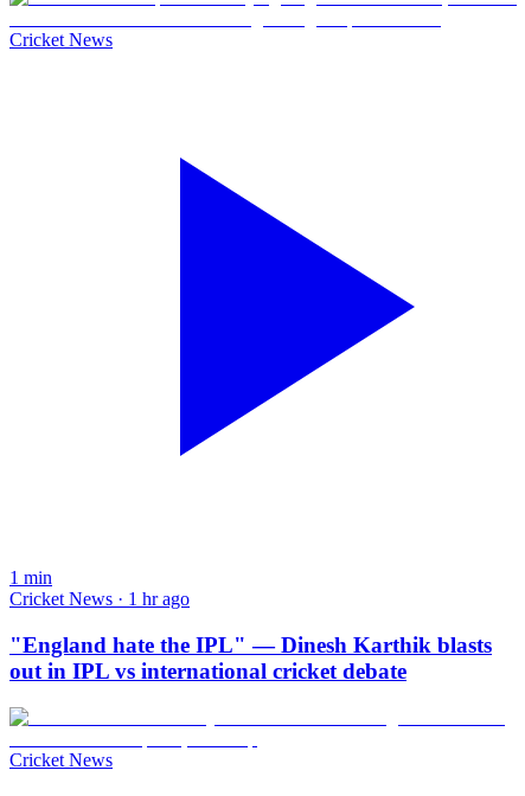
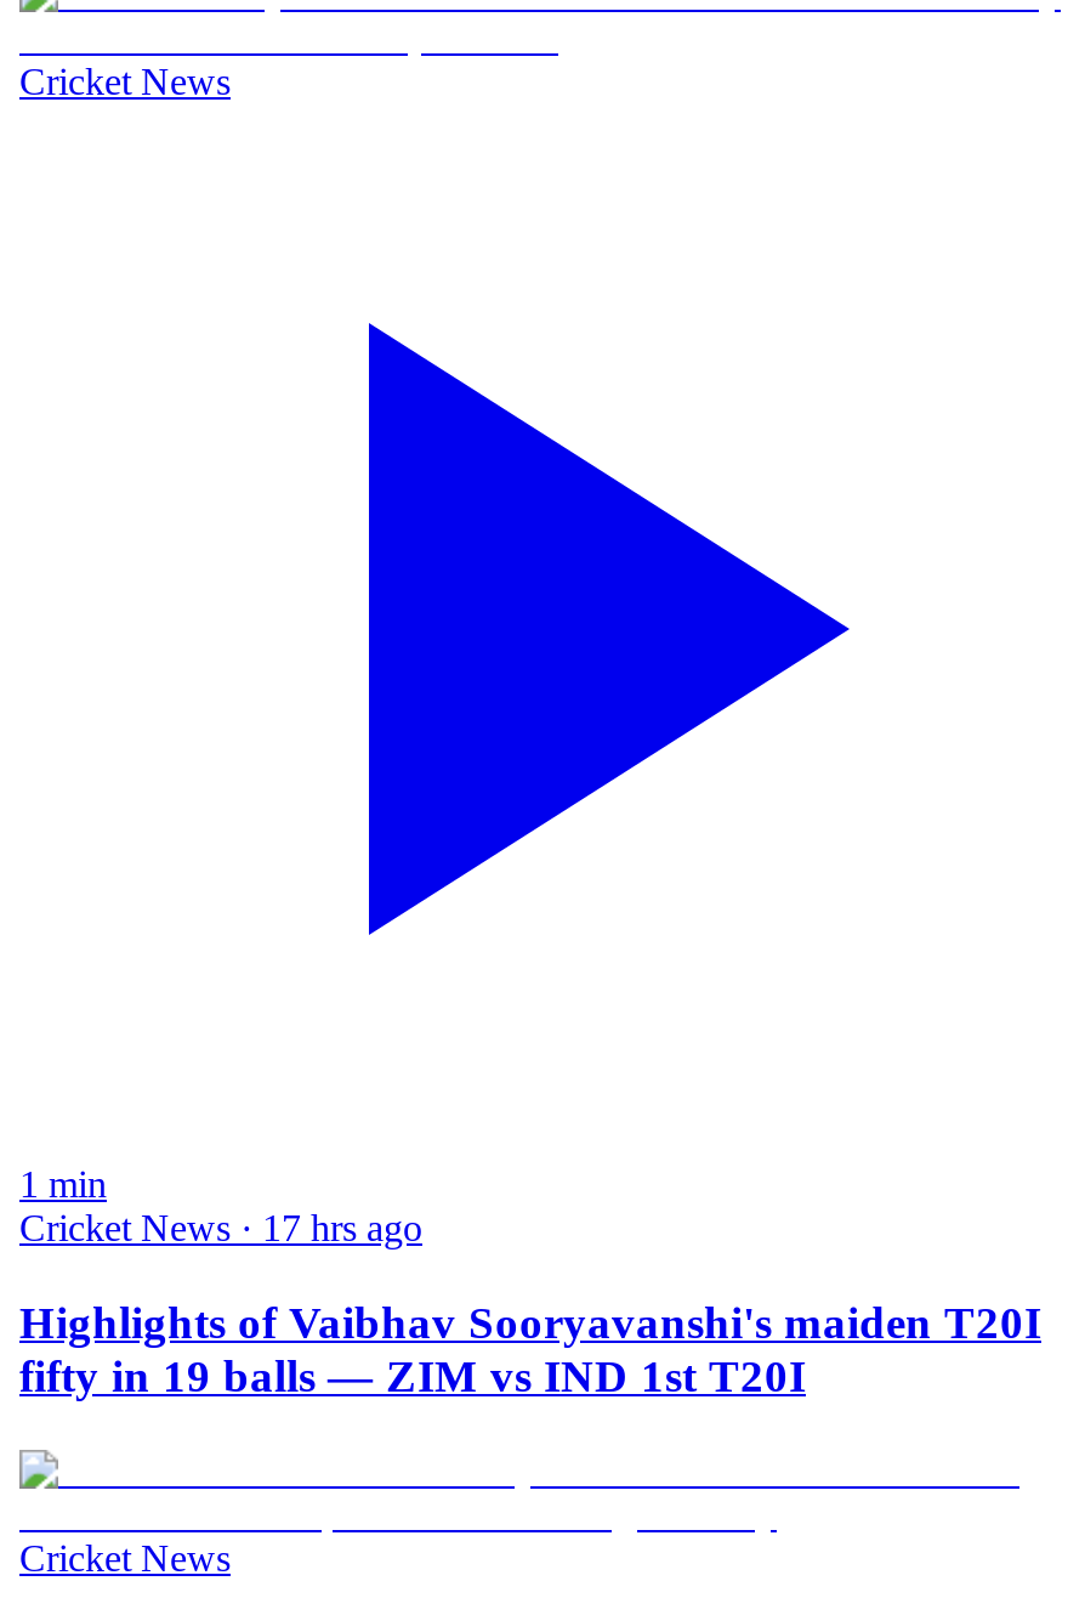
[9,589,190,609] Cricket News · 1 hr ago -> [19,1207,422,1249] Cricket News · 17 hrs ago
[9,632,492,683] "England hate the IPL" — Dinesh Karthik blasts | out in IPL vs international cricket debate -> [19,1296,1041,1401] Highlights of Vaibhav Sooryavanshi's maiden T20I | fifty in 19 balls — ZIM vs IND 1st T20I

